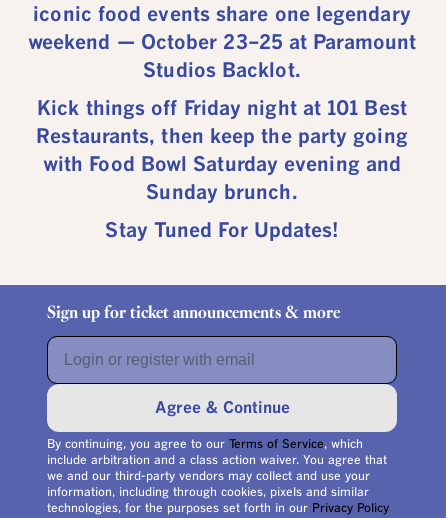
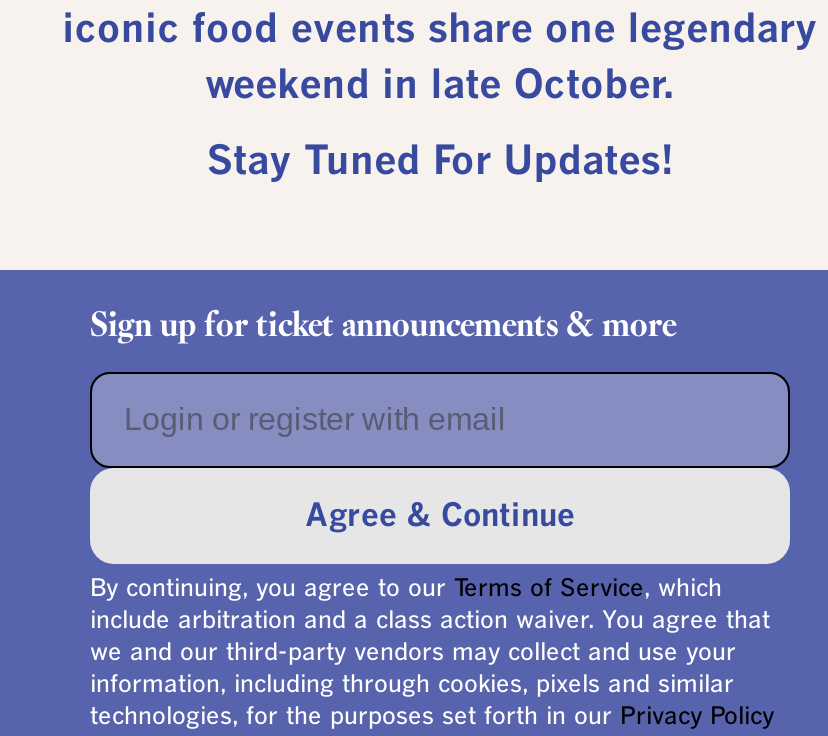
[28,33,416,203] weekend — October 23–25 at Paramount | Studios Backlot. | Kick things off Friday night at 101 Best | Restaurants, then keep the party going | with Food Bowl Saturday evening and | Sunday brunch. -> [205,66,675,106] weekend in late October.

